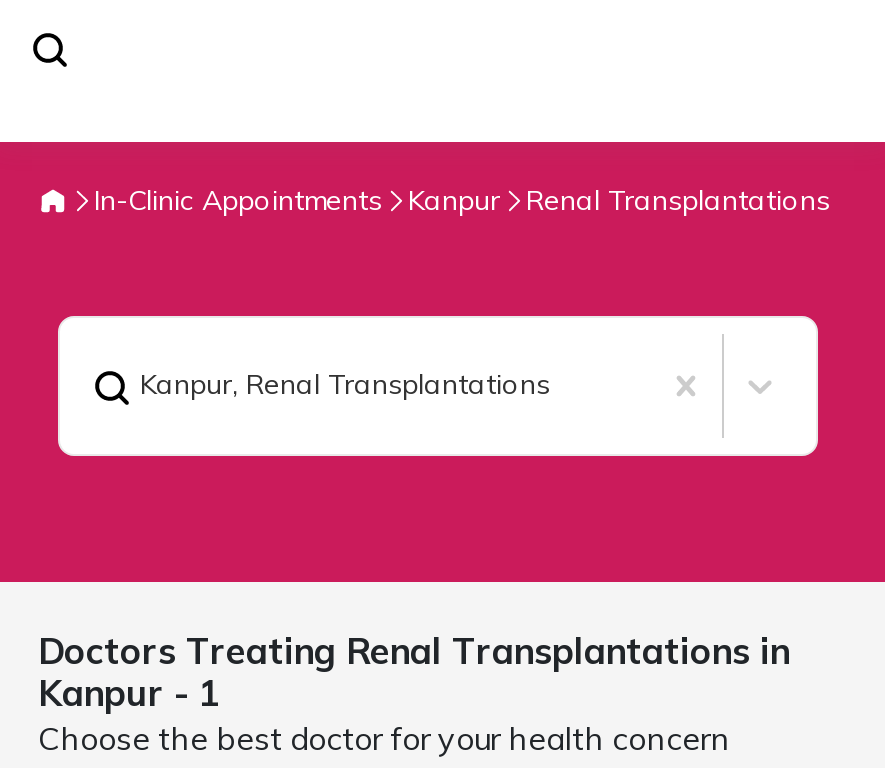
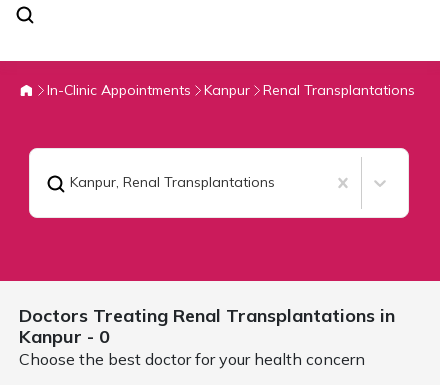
[38,670,220,716] Kanpur - 1 -> [19,325,110,348] Kanpur - 0

